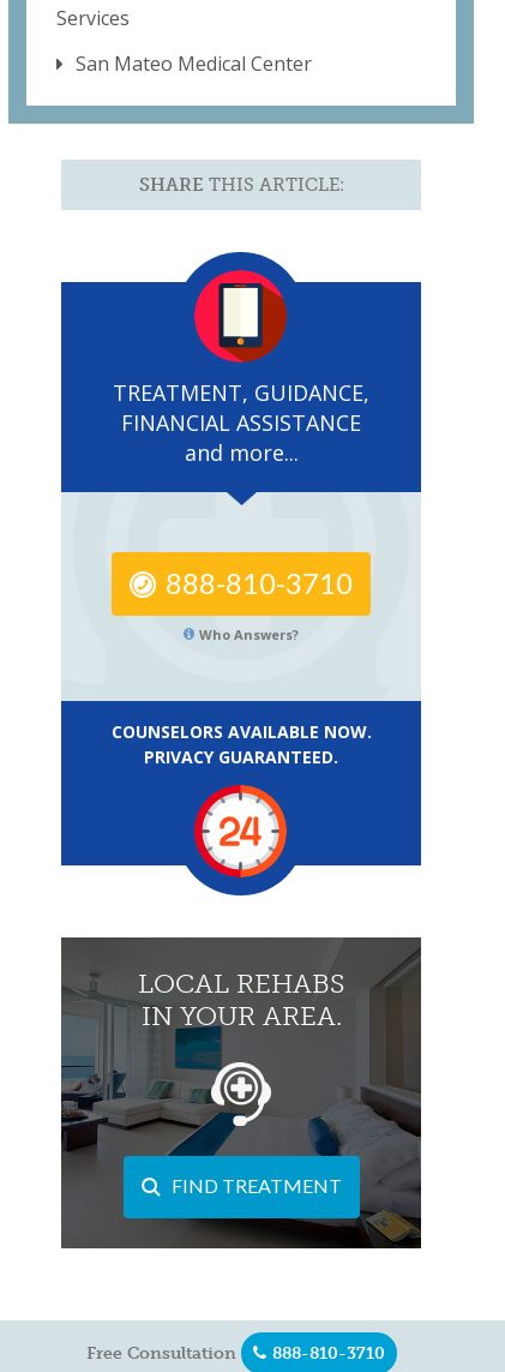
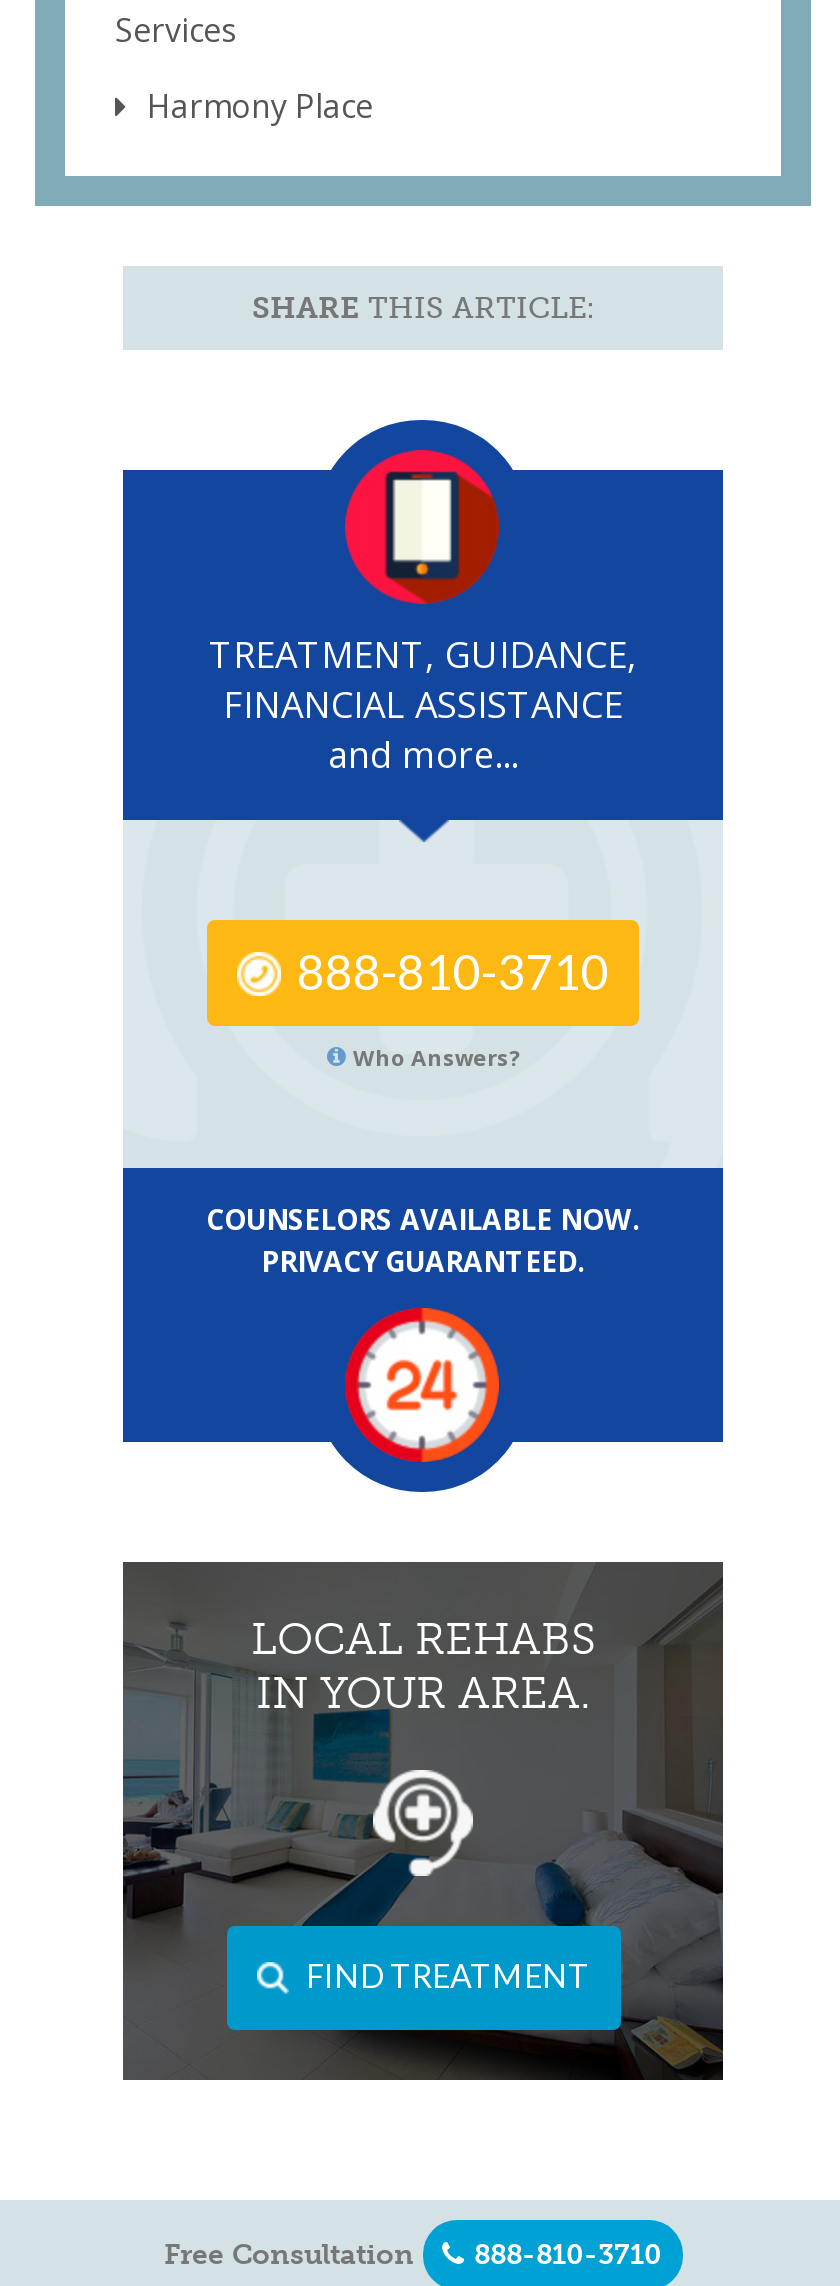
[76,51,312,77] San Mateo Medical Center -> [147,85,373,129] Harmony Place

